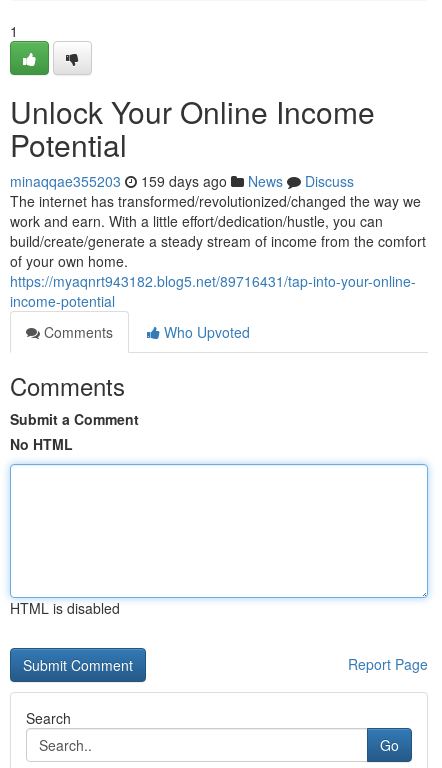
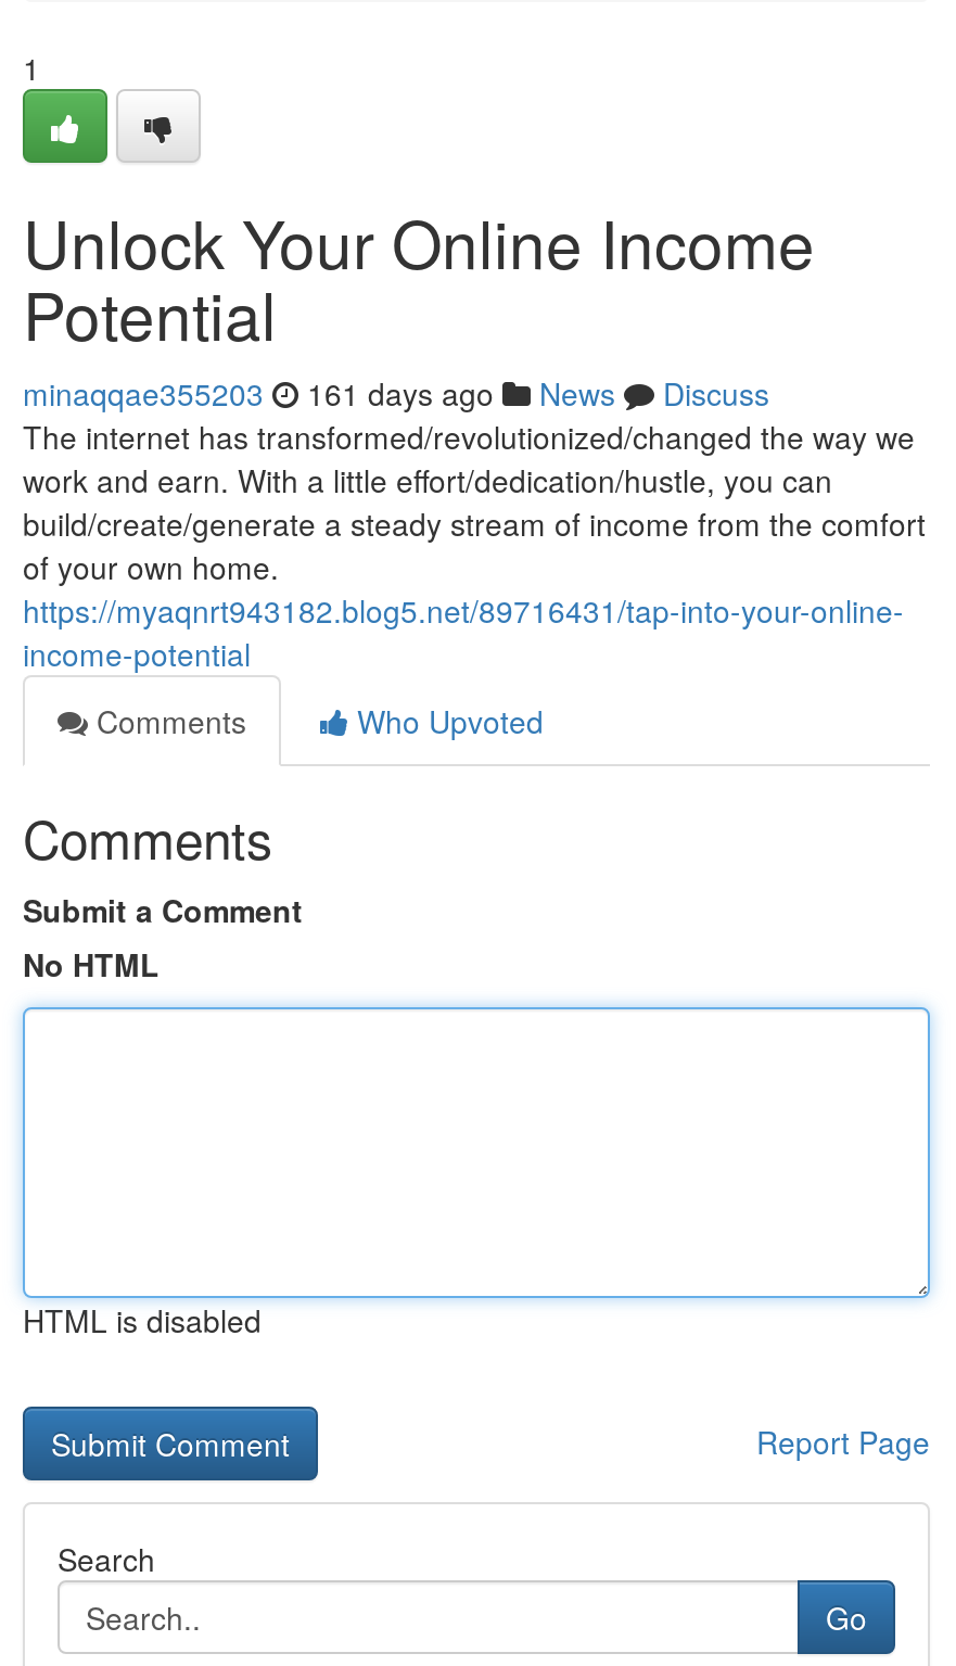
[10,171,354,191] minaqqae355203 159 days ago News Discuss -> [23,371,769,415] minaqqae355203 161 days ago News Discuss

